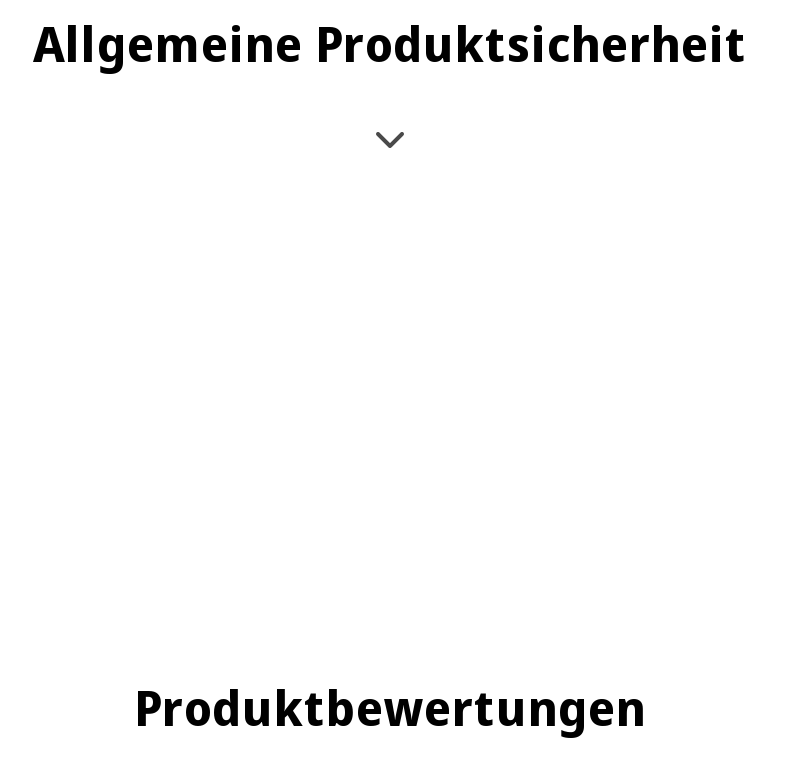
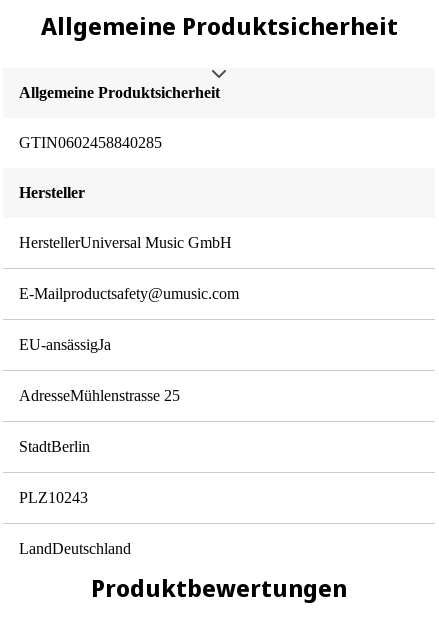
none -> [19,84,239,557] Allgemeine Produktsicherheit | GTIN0602458840285 | Hersteller | Hersteller Universal Music GmbH | E-Mailproductsafety@umusic.com | EU-ansässigJa | AdresseMühlenstrasse 25 | StadtBerlin | PLZ 10243 | LandDeutschland

